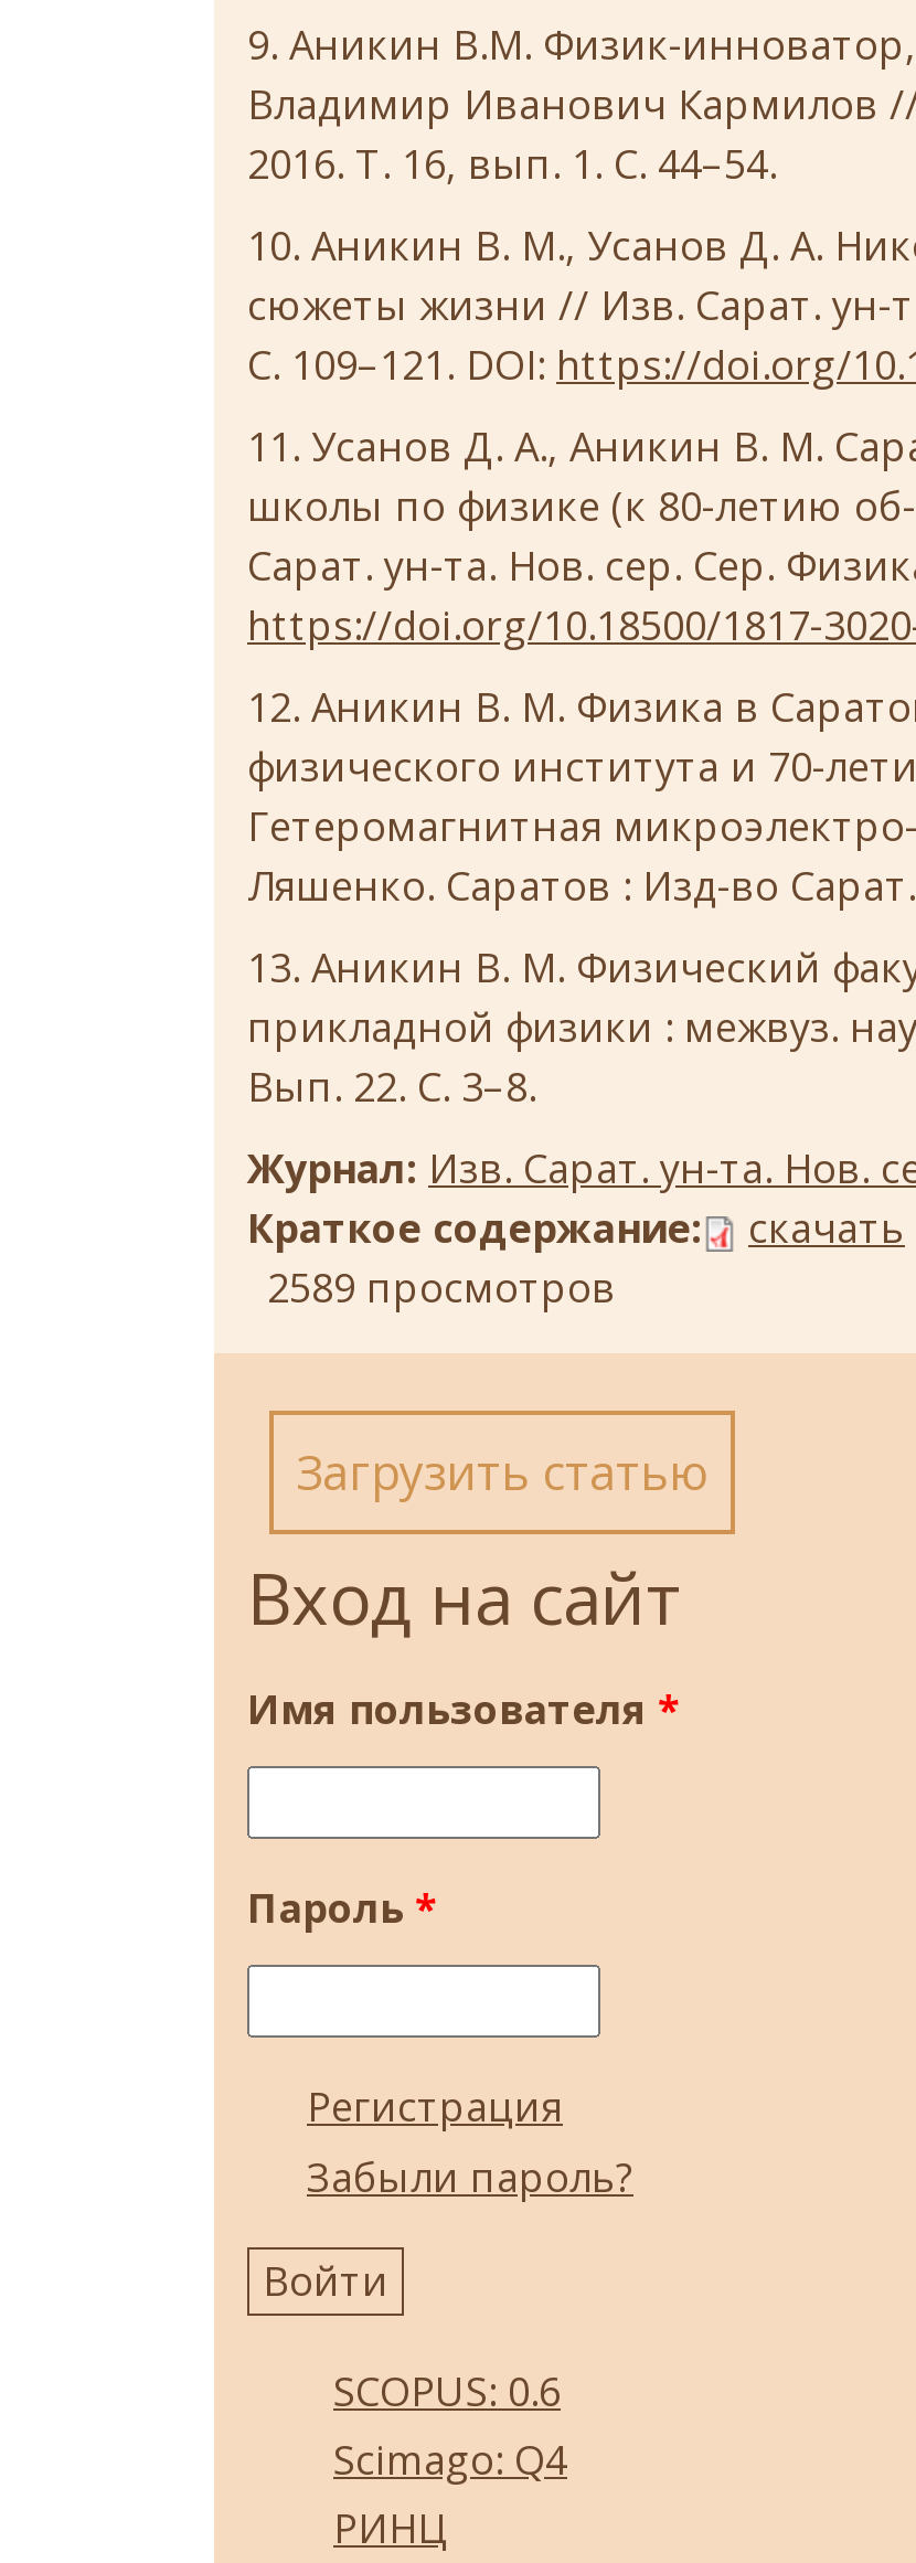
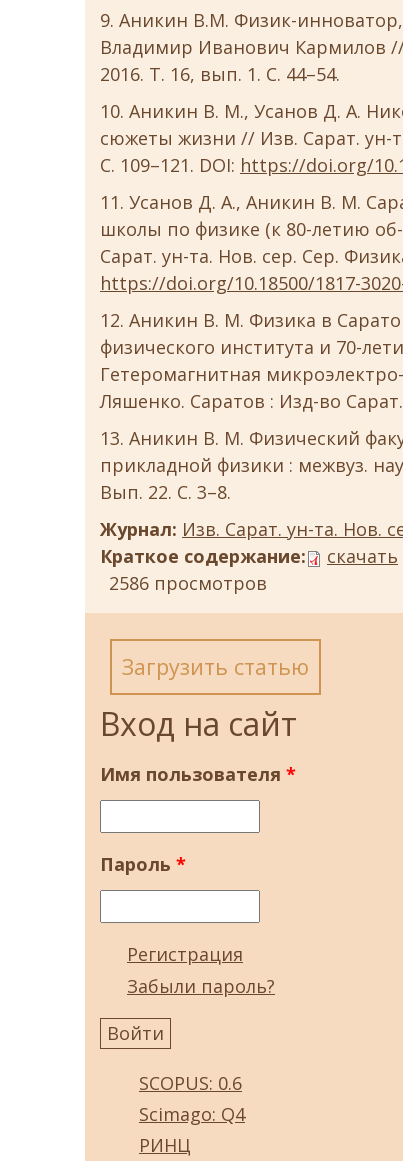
[267,1261,616,1314] 2589 просмотров -> [109,571,267,595] 2586 просмотров

